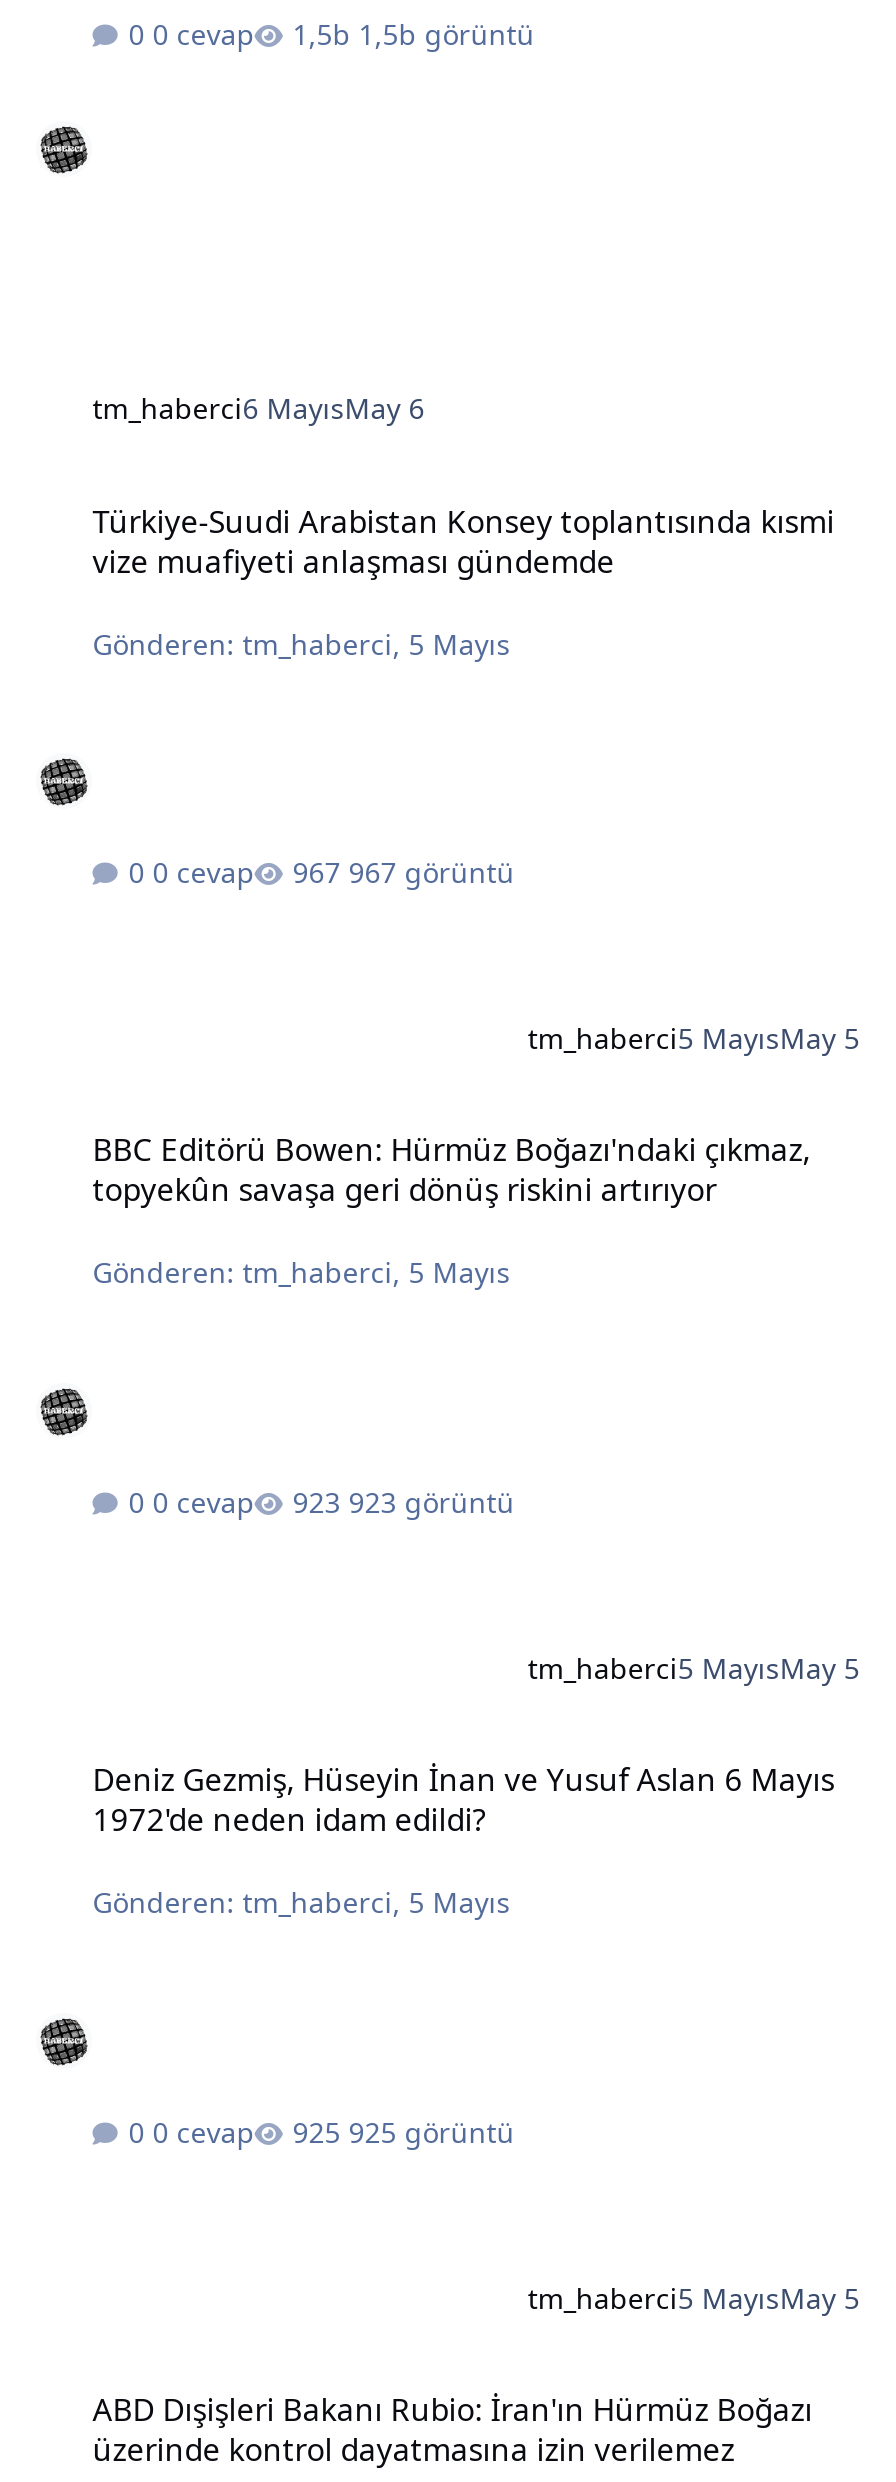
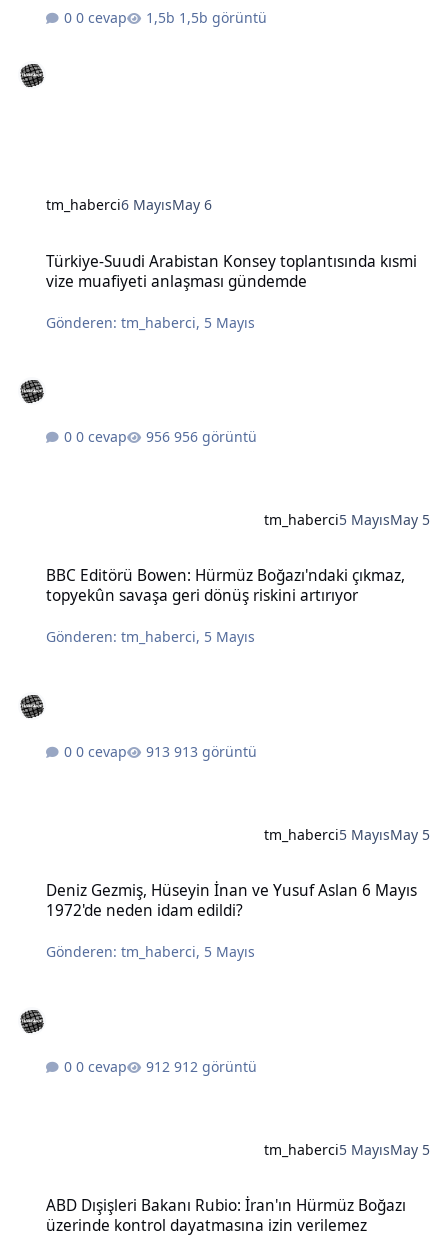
[348,853,514,891] 967 görüntü -> [174,427,257,446] 956 görüntü
[348,1483,514,1521] 923 görüntü -> [174,742,257,761] 913 görüntü
[348,2113,514,2151] 925 görüntü -> [174,1057,257,1076] 912 görüntü

